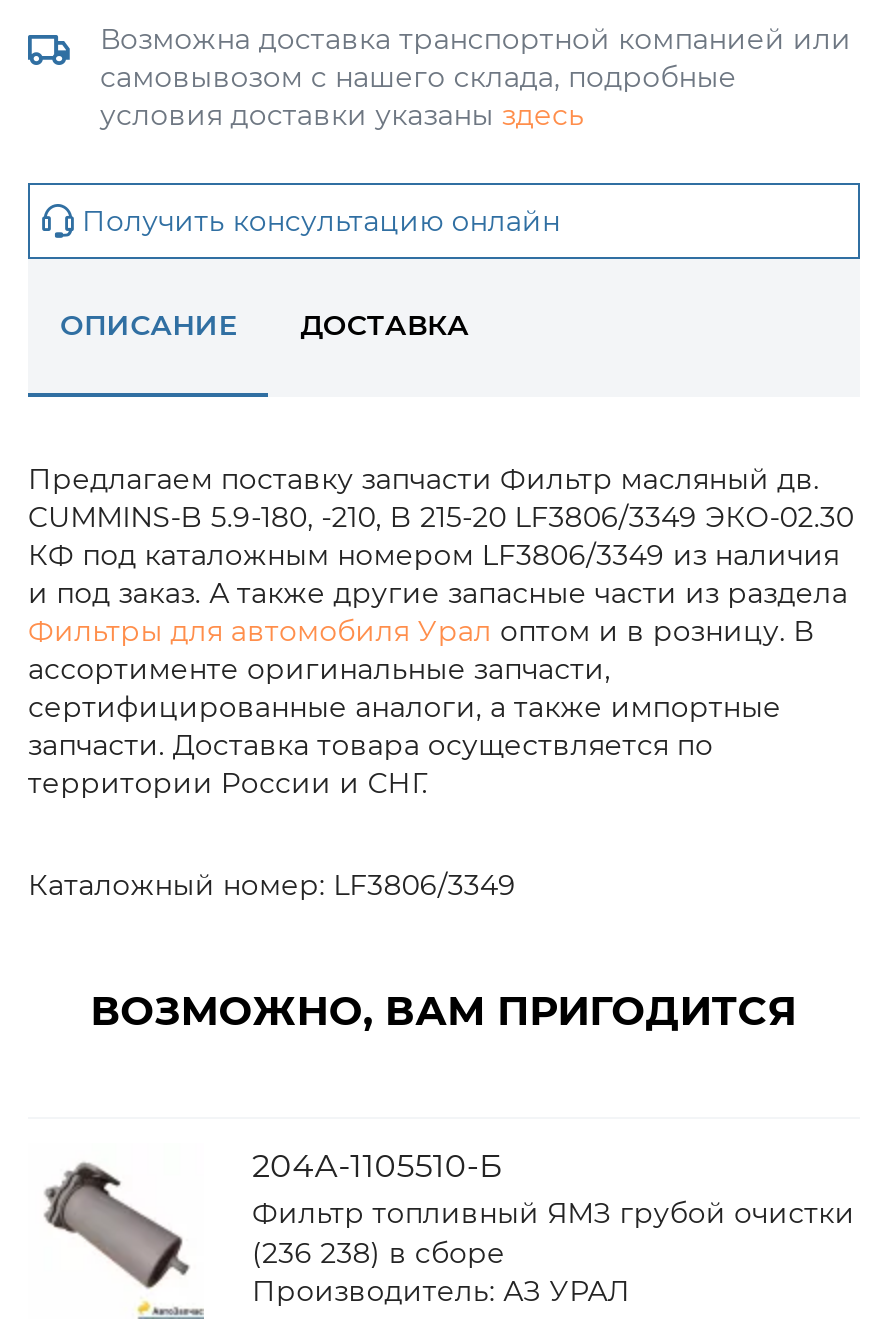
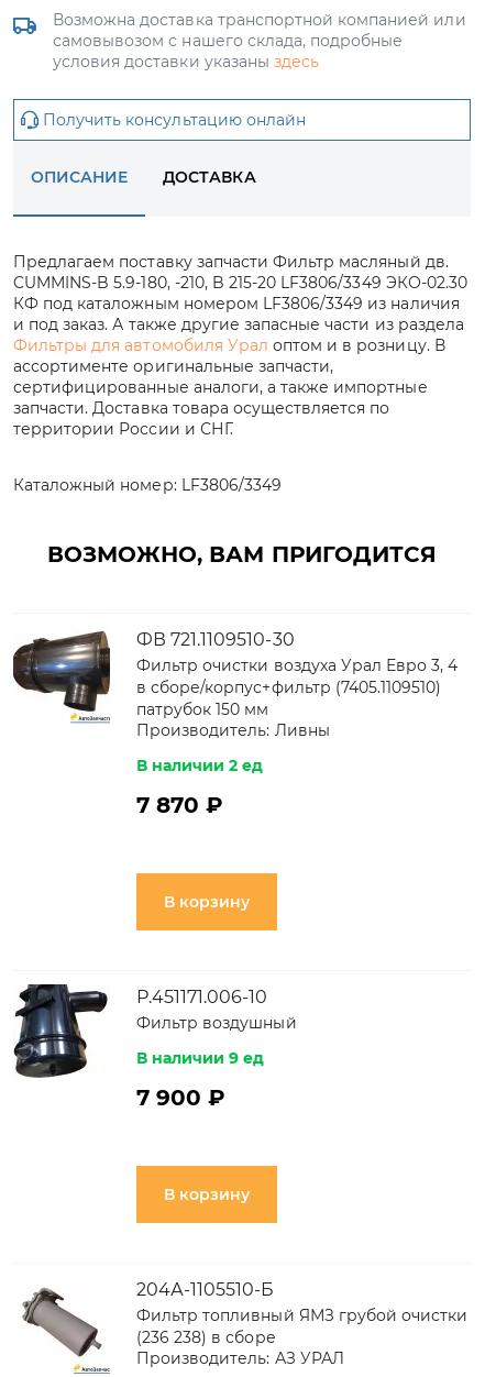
none -> [12,629,458,818] [image] | ФВ 721.1109510-30 | Фильтр очистки воздуха Урал Евро 3, 4 | в сборе/корпус+фильтр (7405.1109510) | патрубок 150 мм | Производитель: Ливны | В наличии 2 ед | 7 870 ₽
none -> [13,983,296,1111] [image] | Р.451171.006-10 | Фильтр воздушный | В наличии 9 ед | 7 900 ₽
none -> [164,892,250,912] В корзину
none -> [164,1185,250,1204] В корзину

